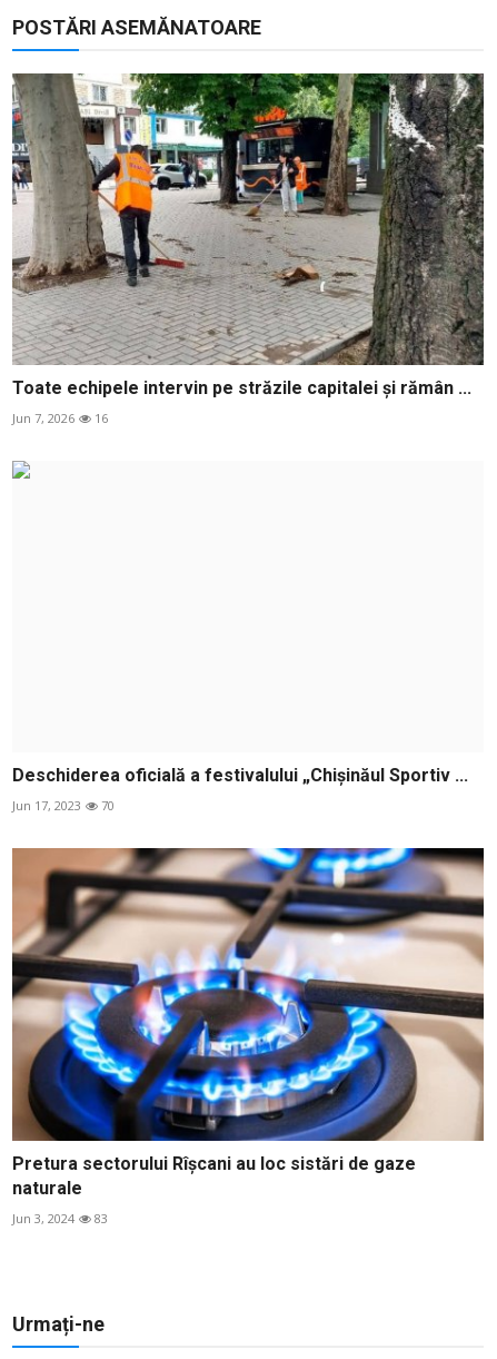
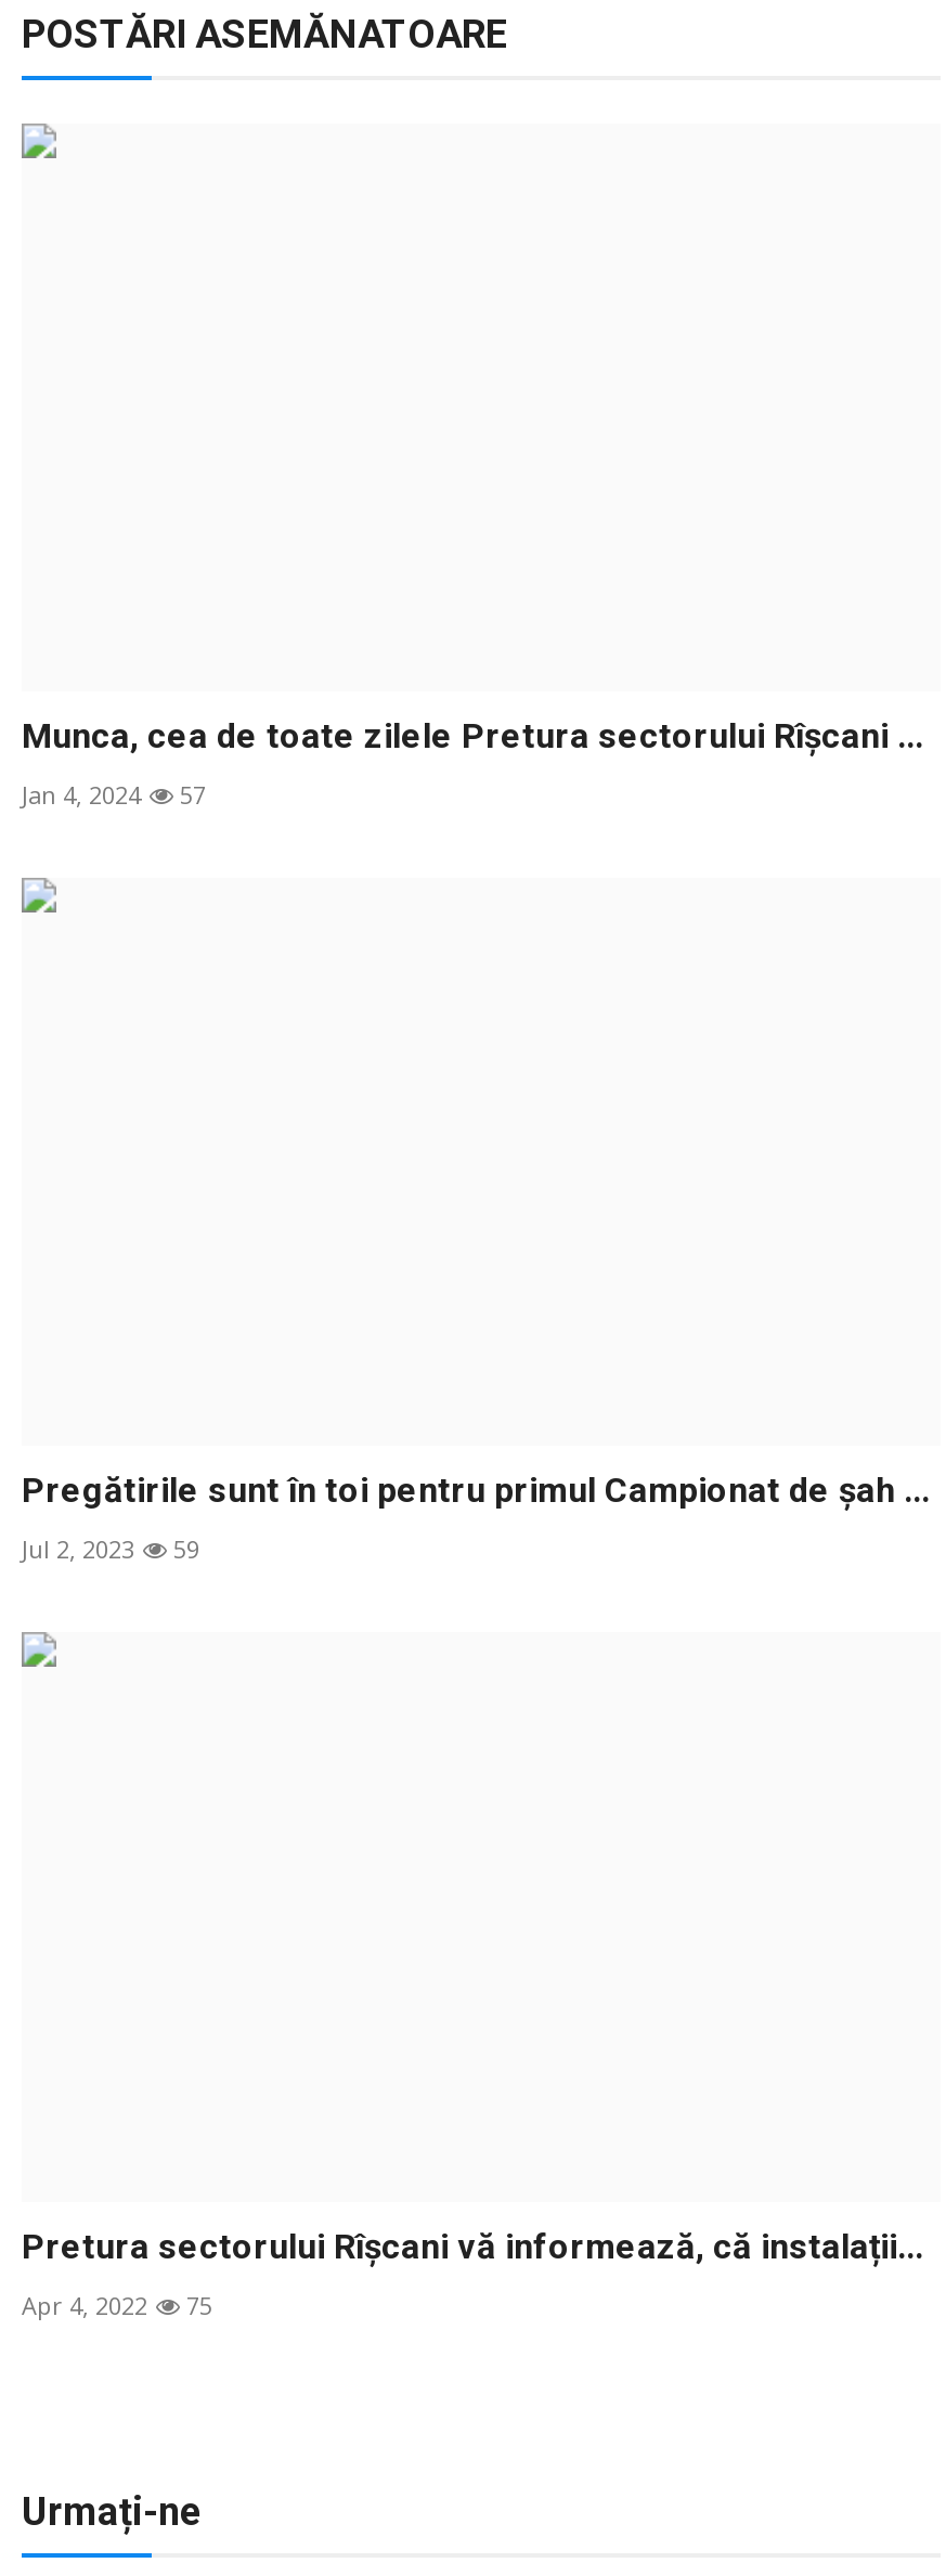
[11,72,485,366] [image] -> none
[12,377,471,398] Toate echipele intervin pe străzile capitalei și rămân ... -> [22,715,923,756] Munca, cea de toate zilele Pretura sectorului Rîșcani ...
[12,410,108,426] Jun 7, 2026 | 16 -> [22,778,206,811] Jan 4, 2024 | 57
[12,765,468,786] Deschiderea oficială a festivalului „Chișinăul Sportiv ... -> [22,1470,930,1512] Pregătirile sunt în toi pentru primul Campionat de șah ...
[12,797,115,814] Jun 17, 2023 | 70 -> [22,1533,199,1566] Jul 2, 2023 | 59
[11,847,485,1142] [image] -> none
[12,1153,416,1199] Pretura sectorului Rîșcani au loc sistări de gaze | naturale -> [22,2226,923,2267] Pretura sectorului Rîșcani vă informează, că instalații...
[12,1210,108,1226] Jun 3, 2024 | 83 -> [22,2289,212,2321] Apr 4, 2022 | 75

